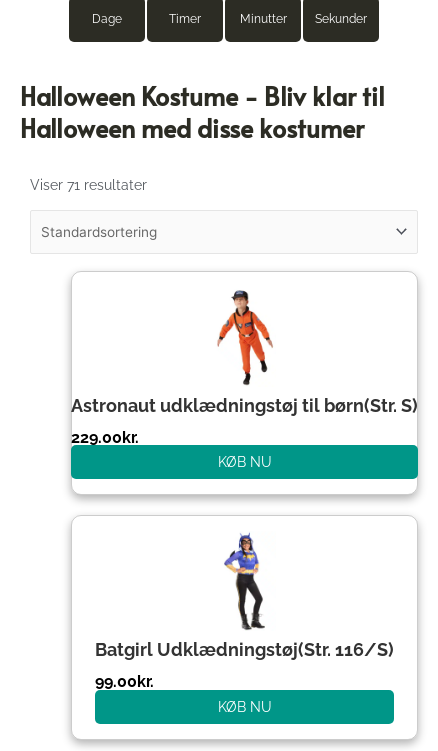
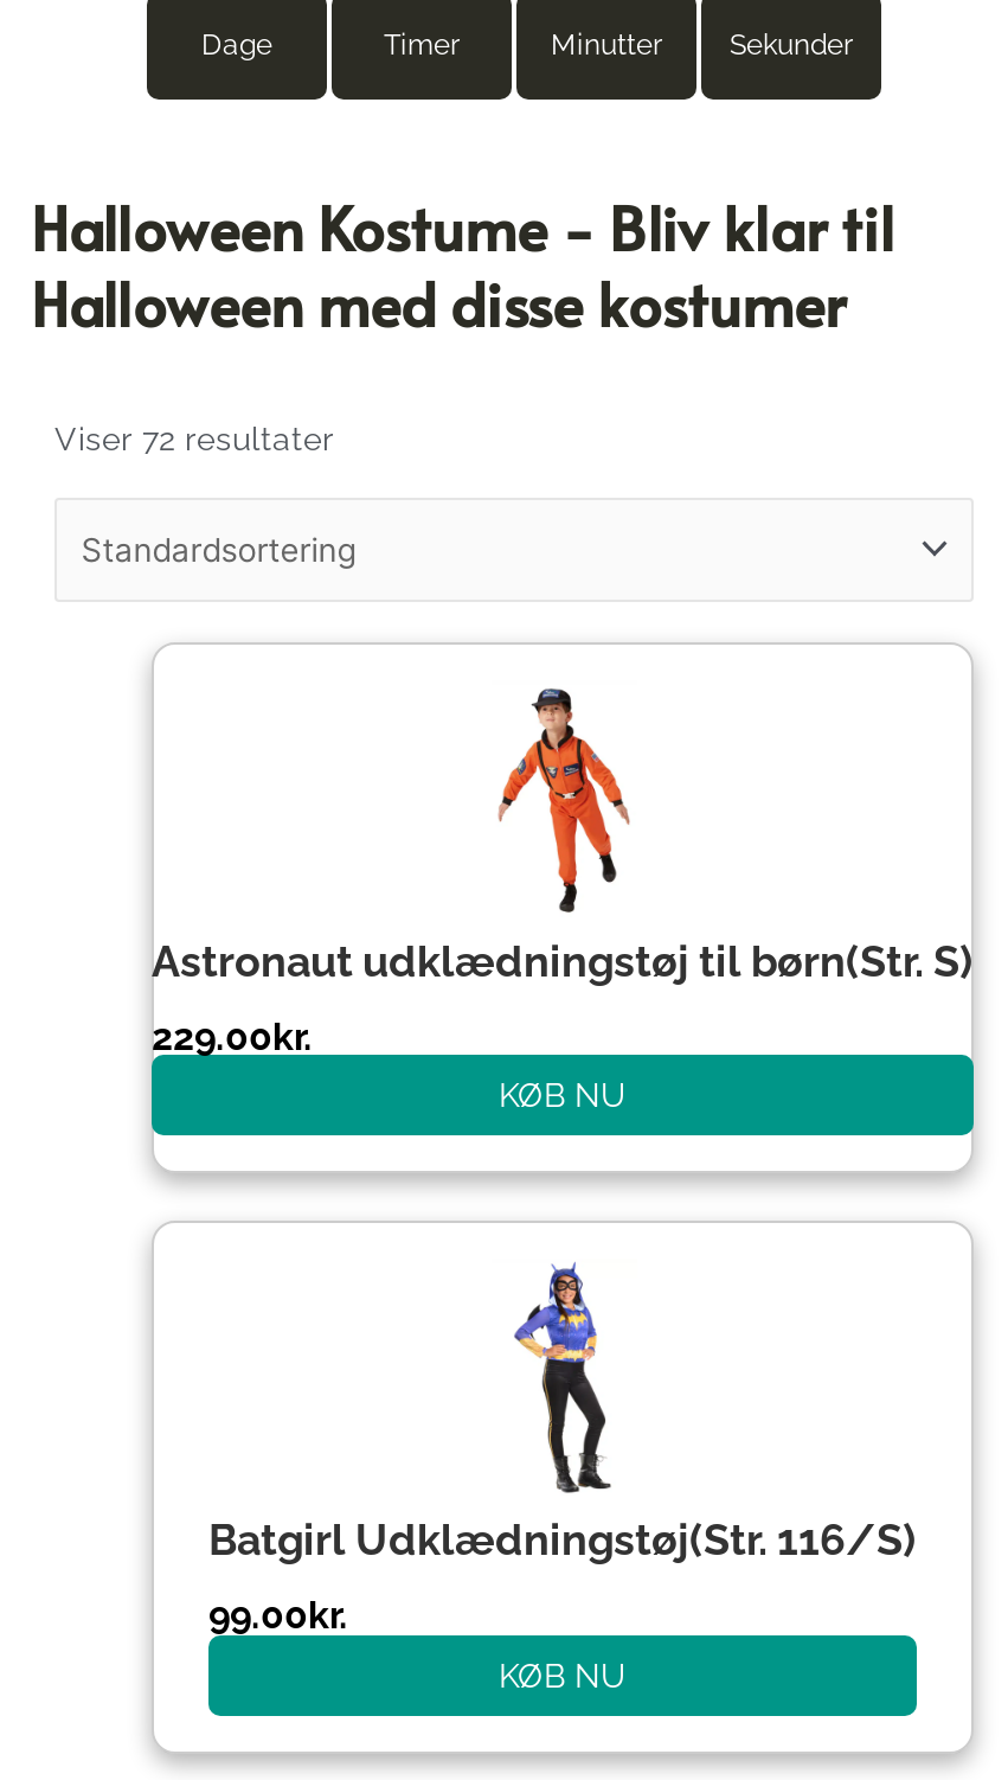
[30,177,147,193] Viser 71 resultater -> [54,420,334,457] Viser 72 resultater

